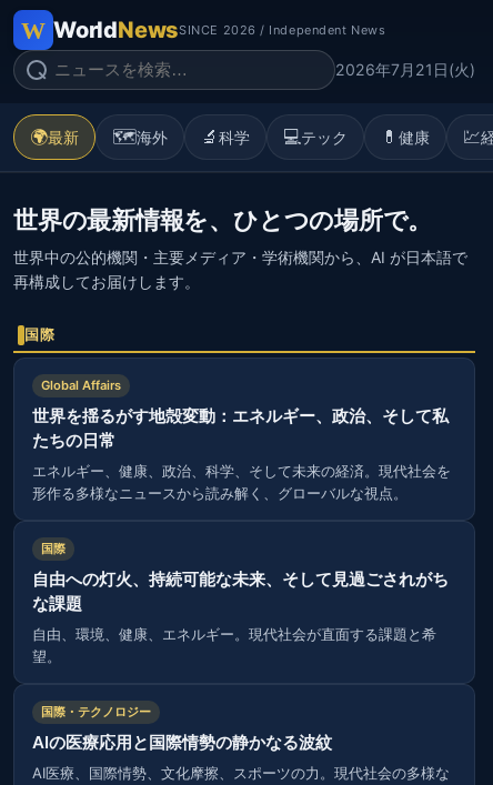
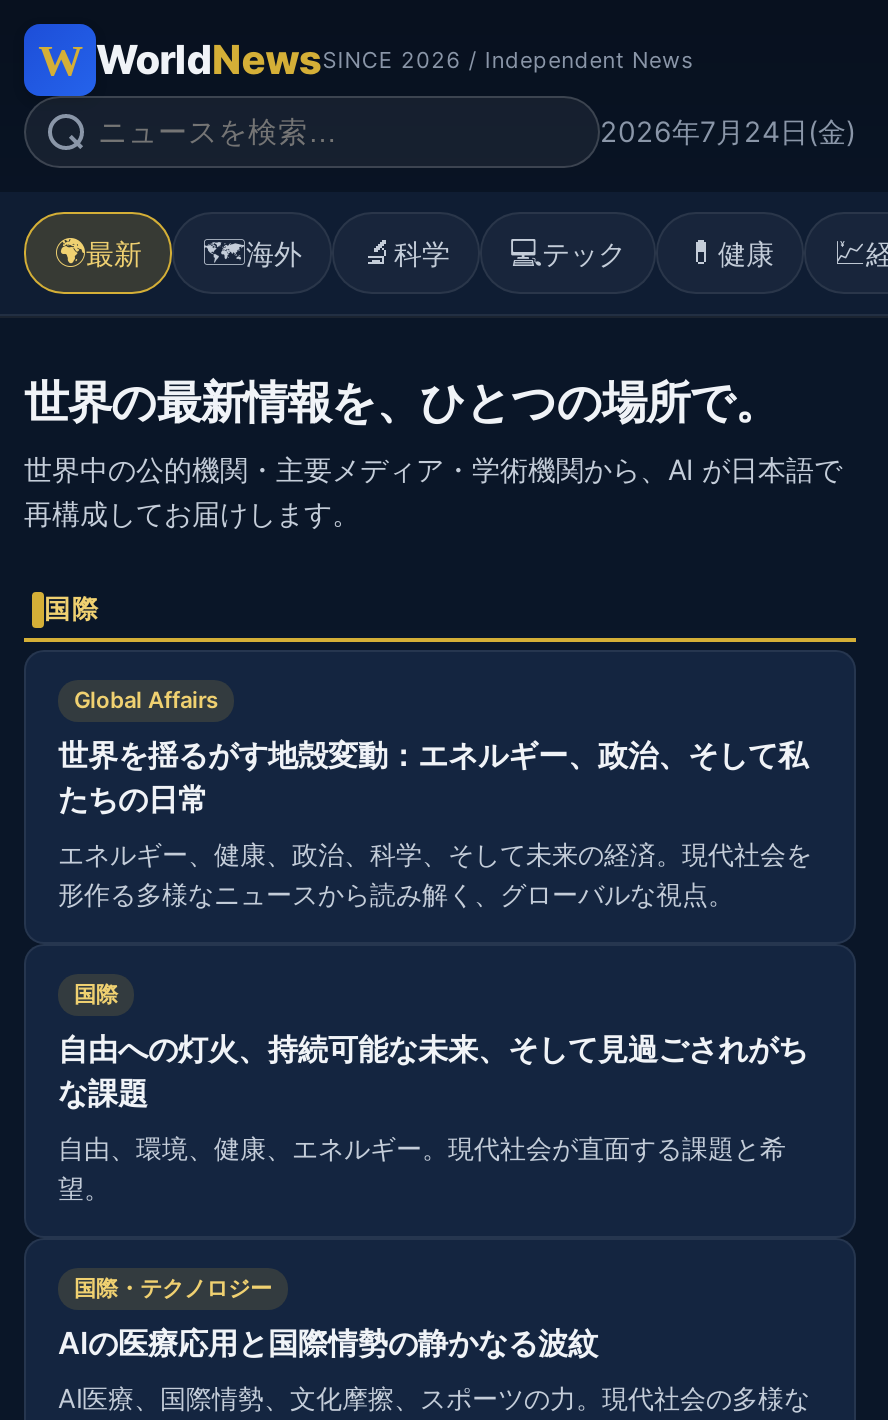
[335,60,475,79] 2026年7月21日(火) -> [600,114,856,148] 2026年7月24日(金)

